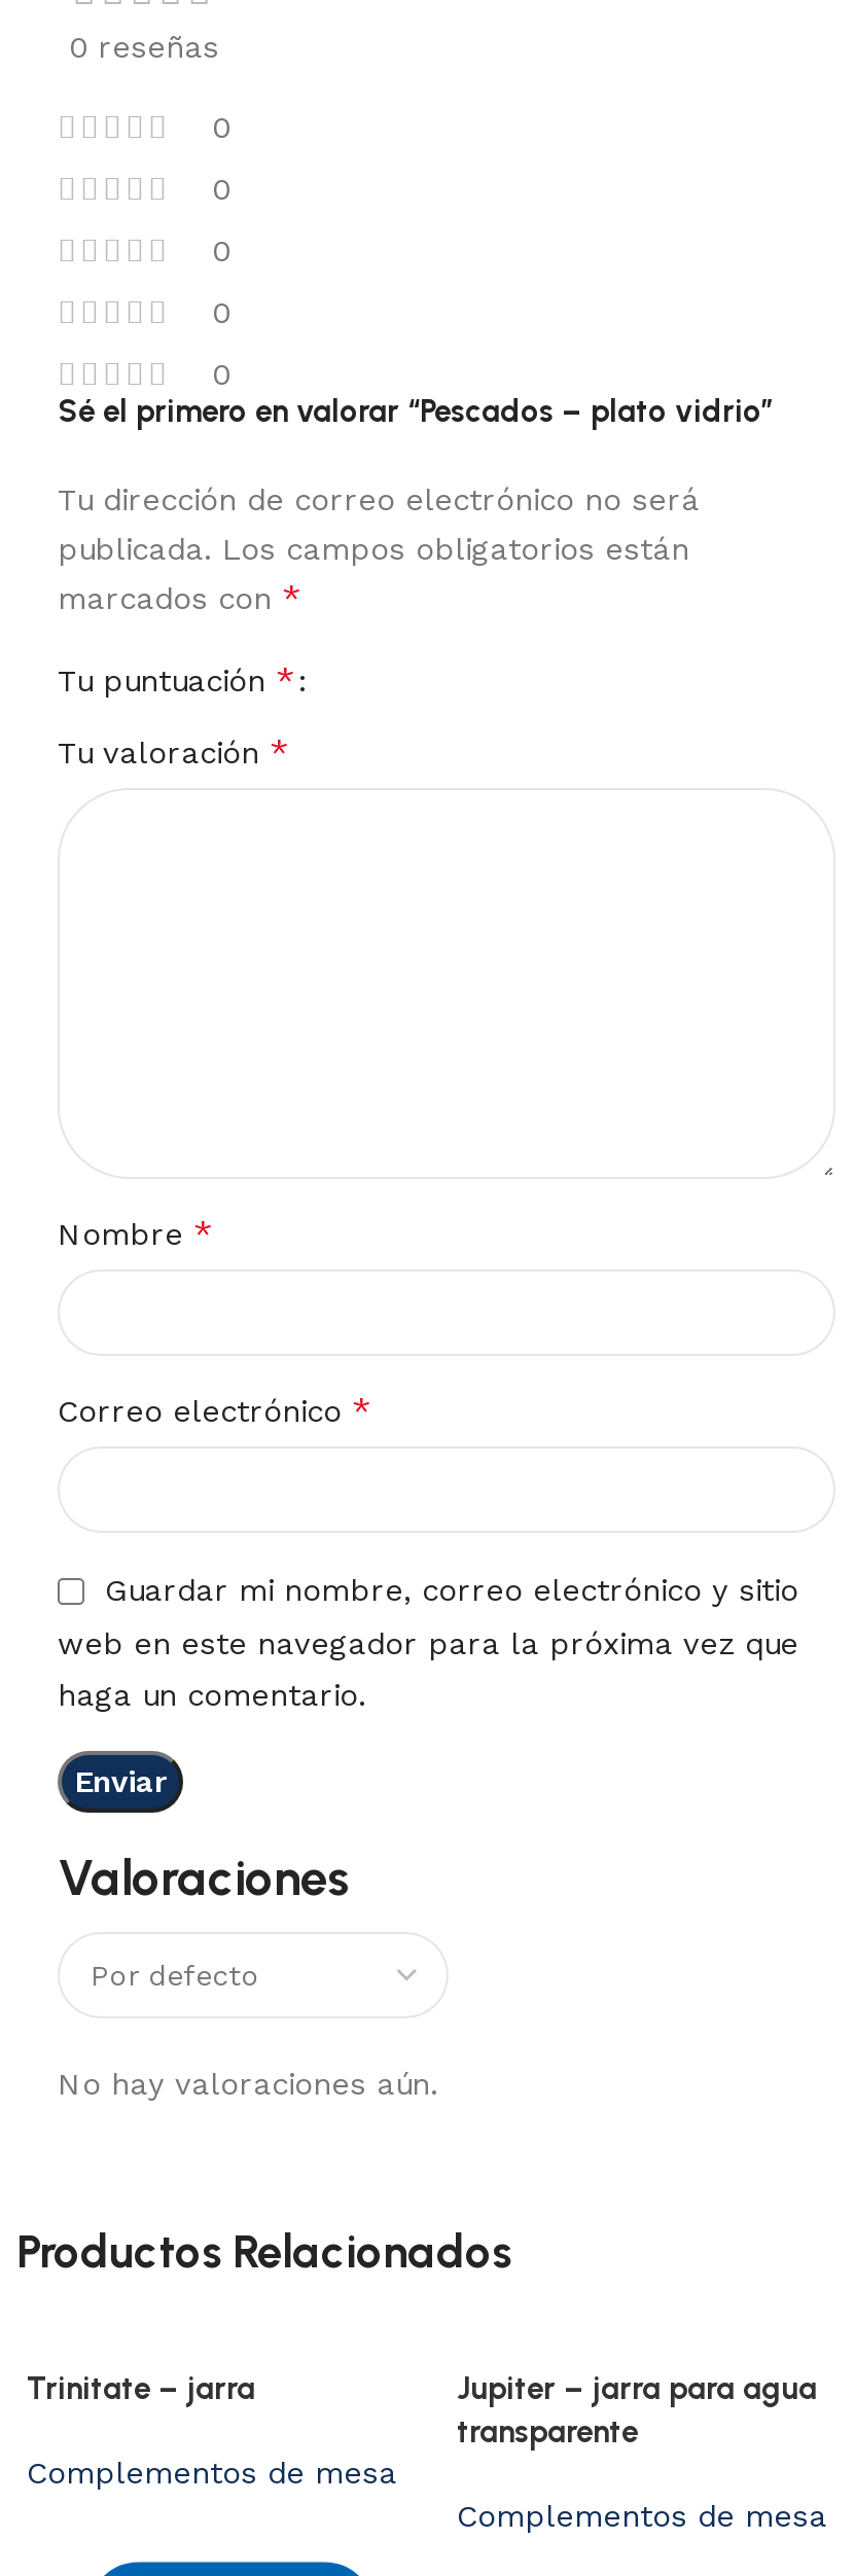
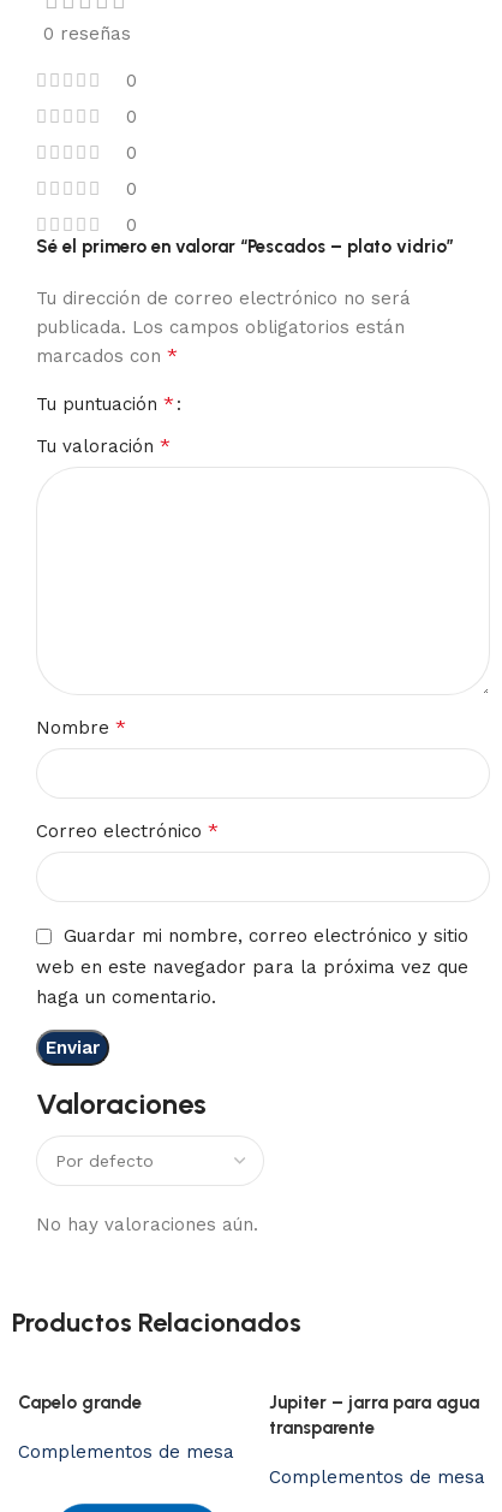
[27,2370,255,2407] Trinitate – jarra -> [18,1391,142,1413] Capelo grande

